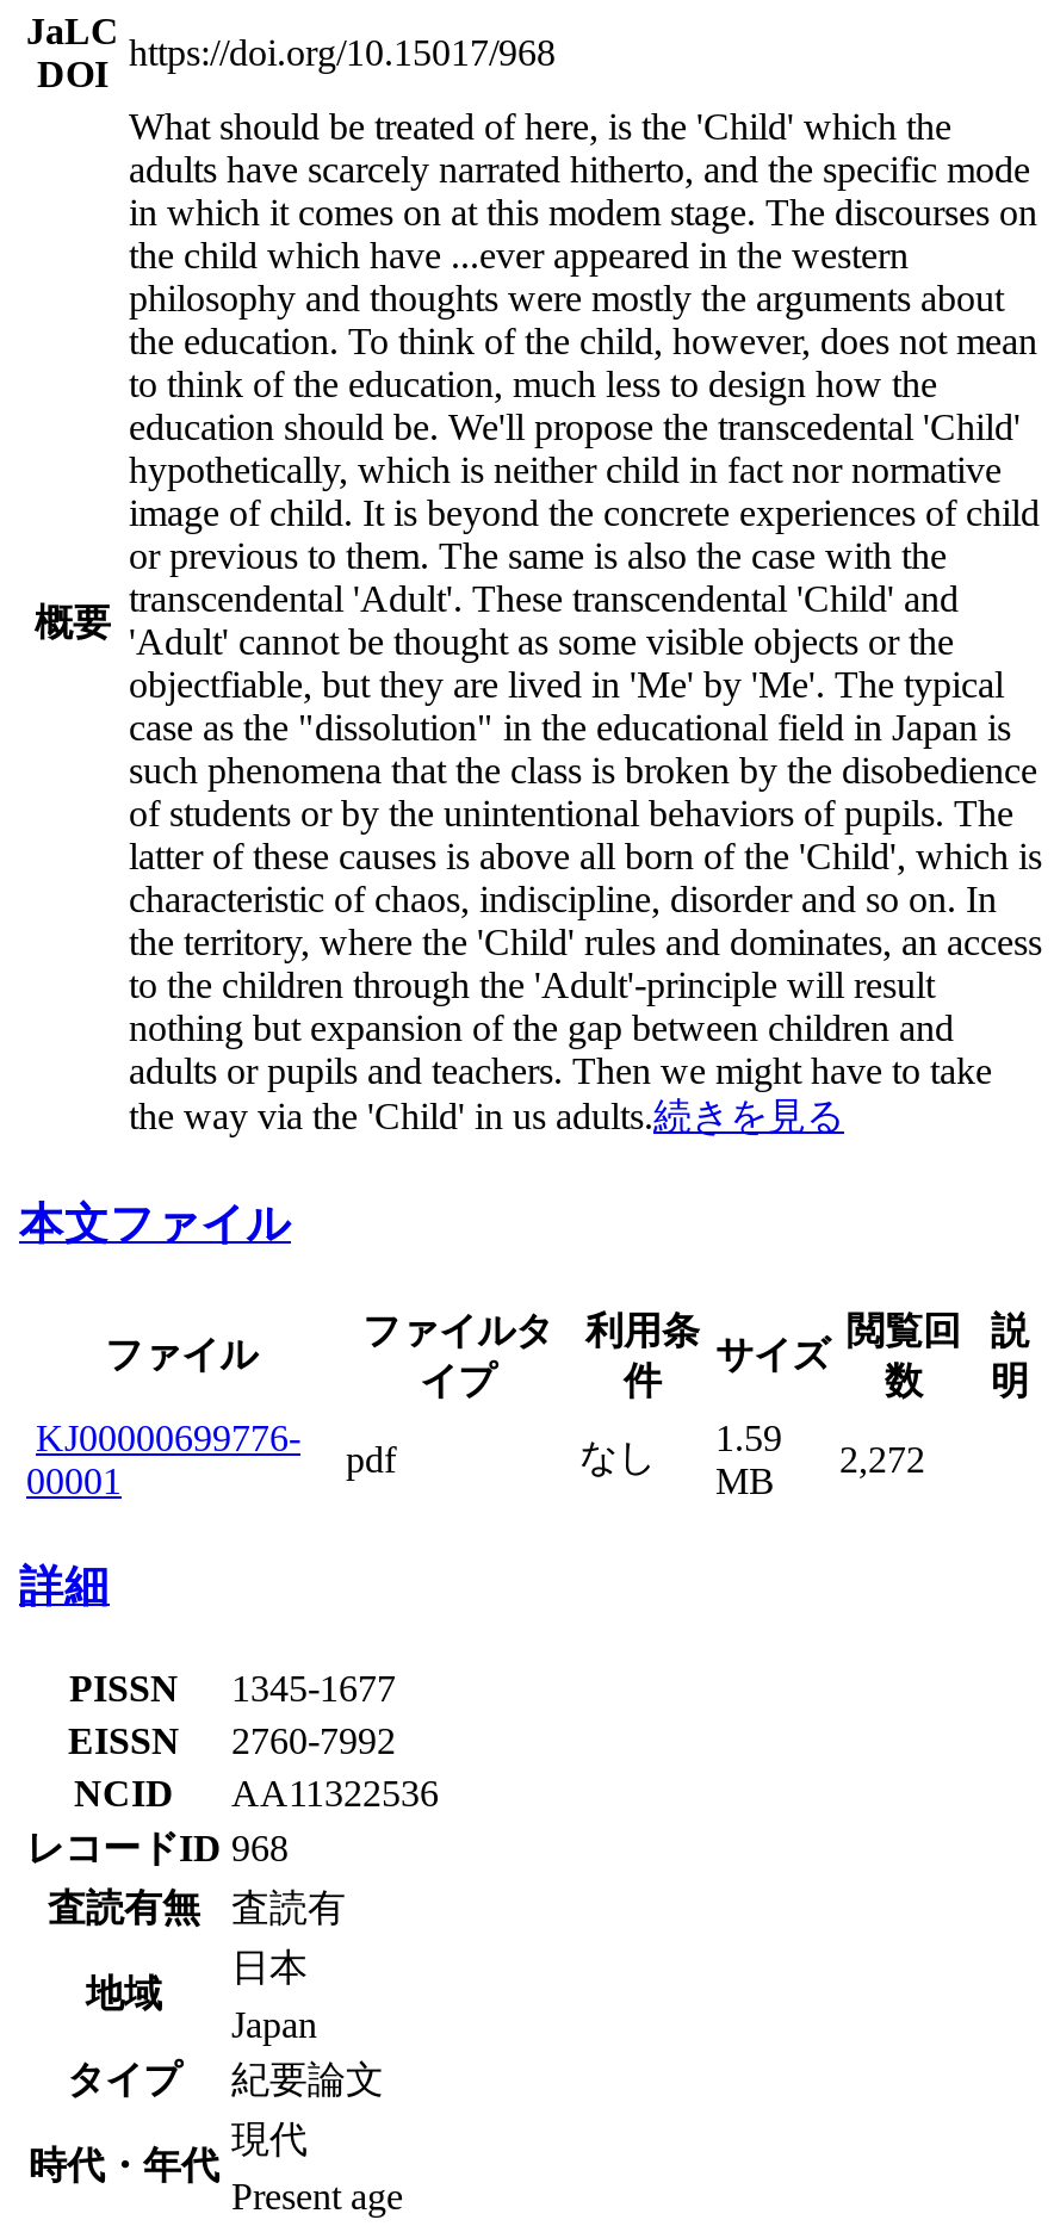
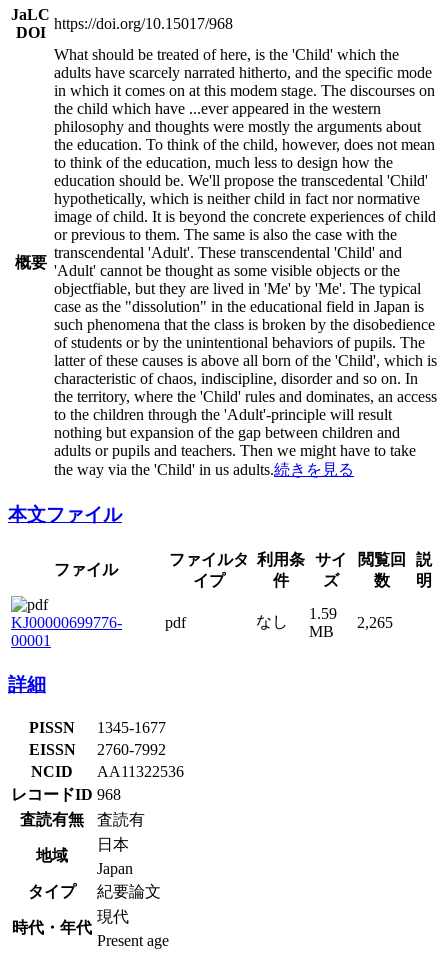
[839,1439,925,1480] 2,272 -> [357,614,393,631] 2,265

